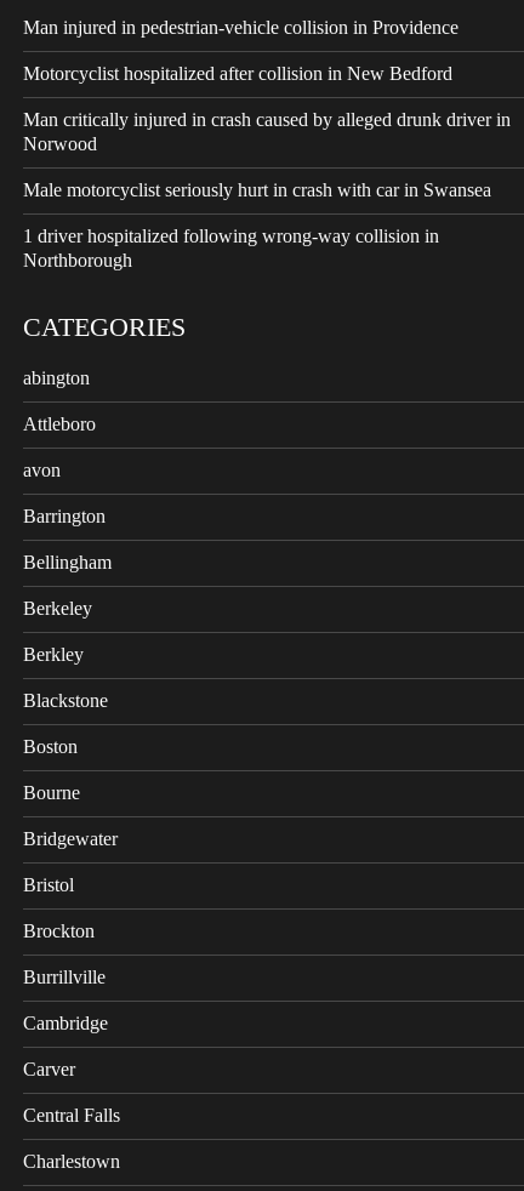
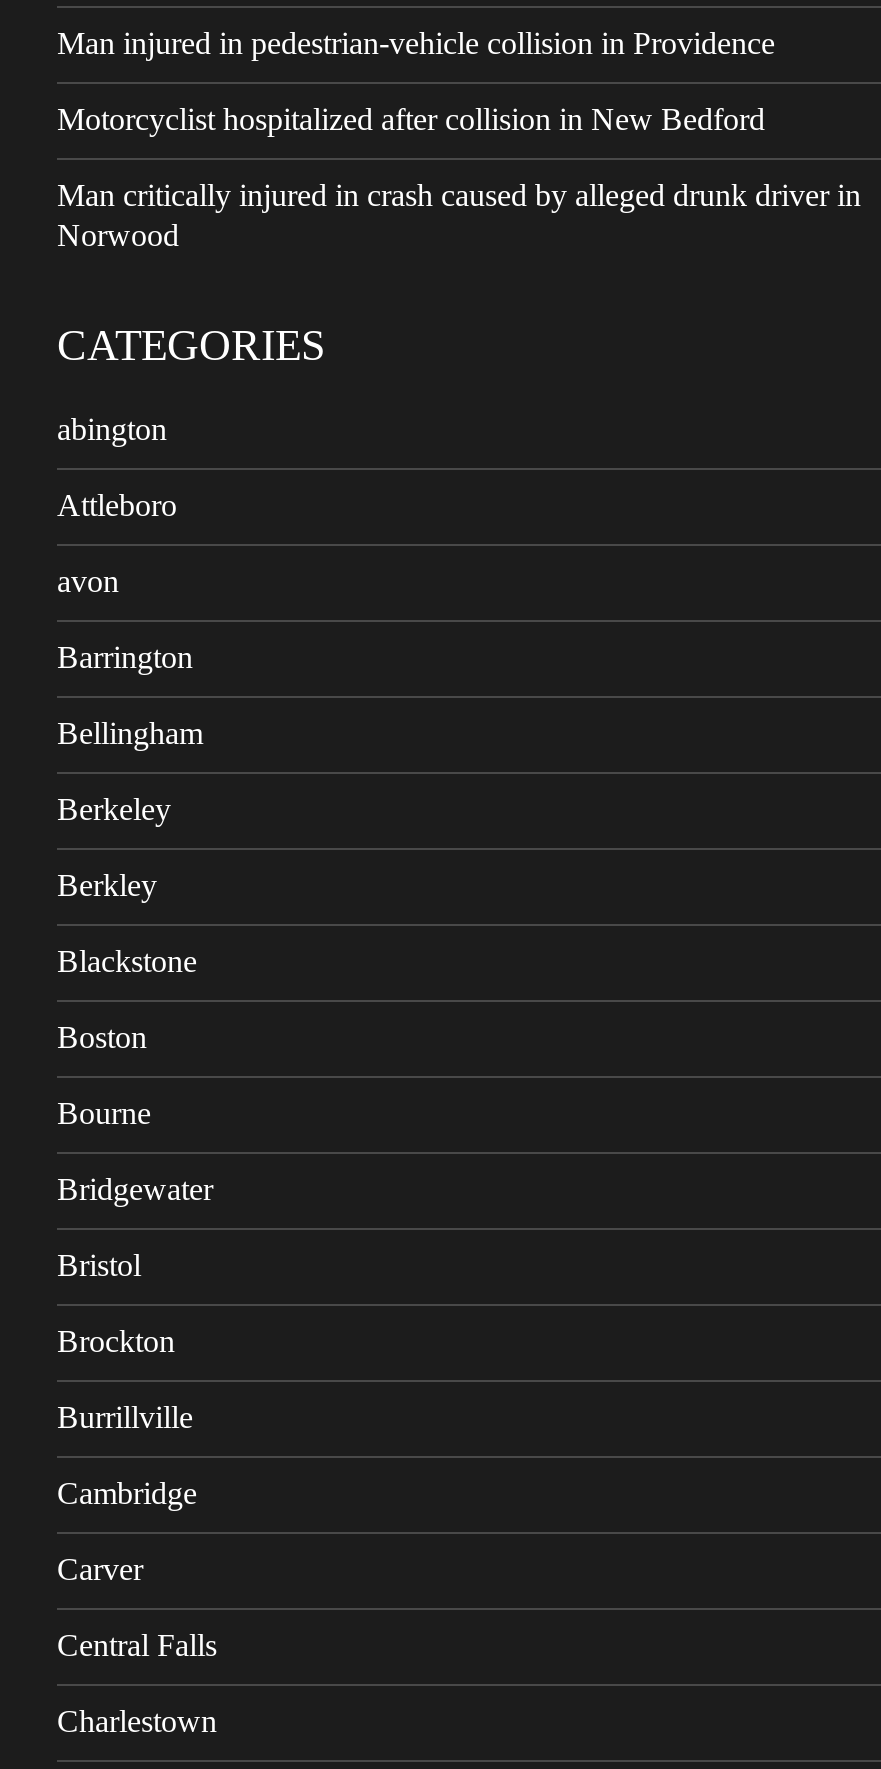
[23,180,496,271] Male motorcyclist seriously hurt in crash with car in Swansea | 1 driver hospitalized following wrong-way collision in | Northborough -> none

